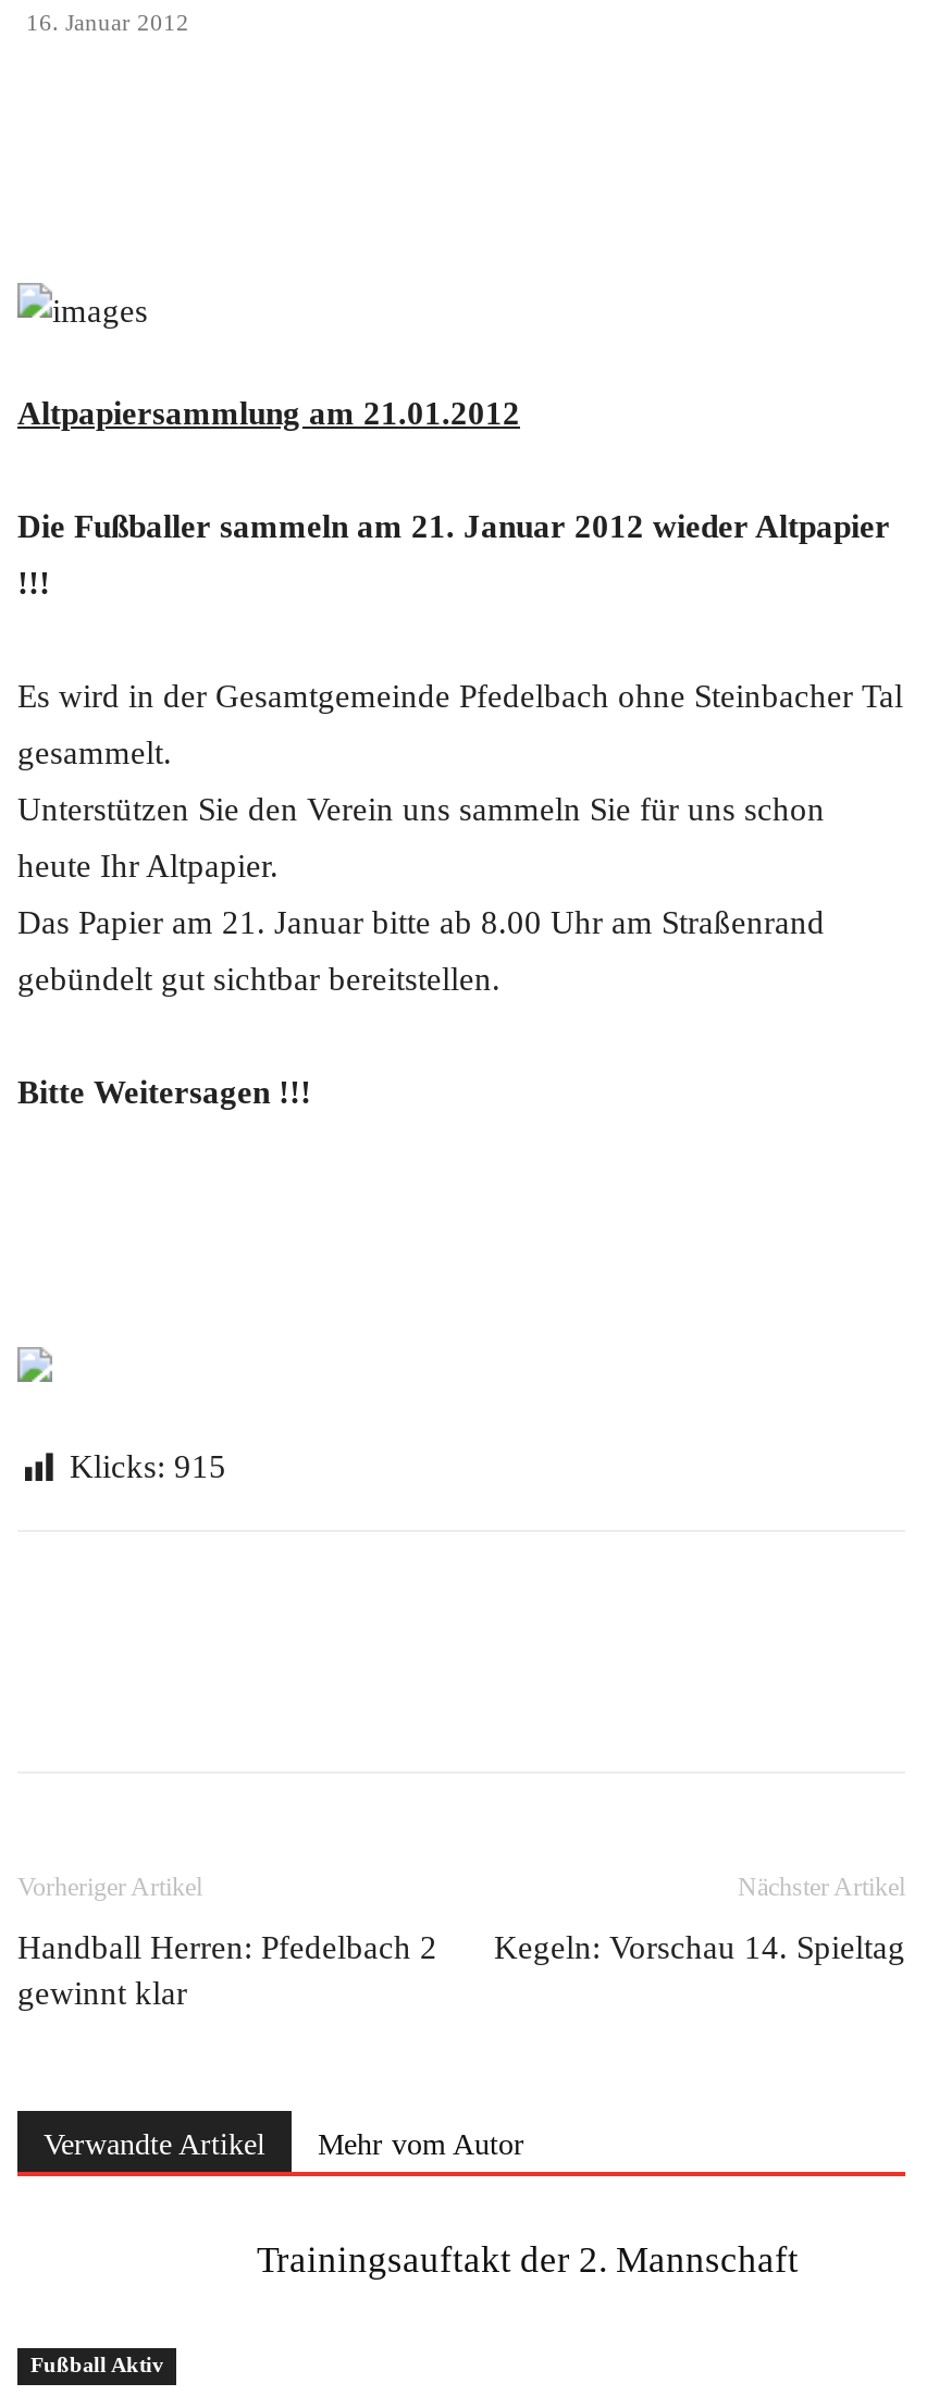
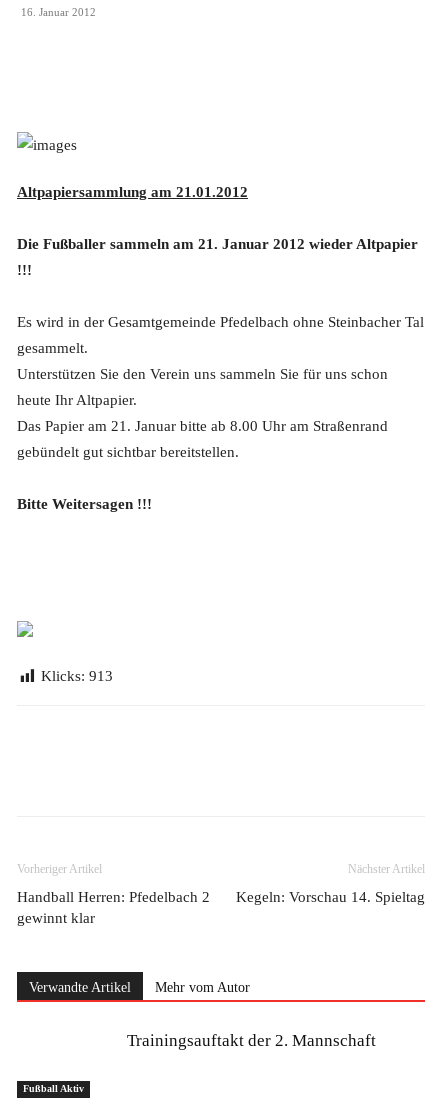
[70,1449,226,1484] Klicks: 915 -> [41,668,113,684] Klicks: 913

